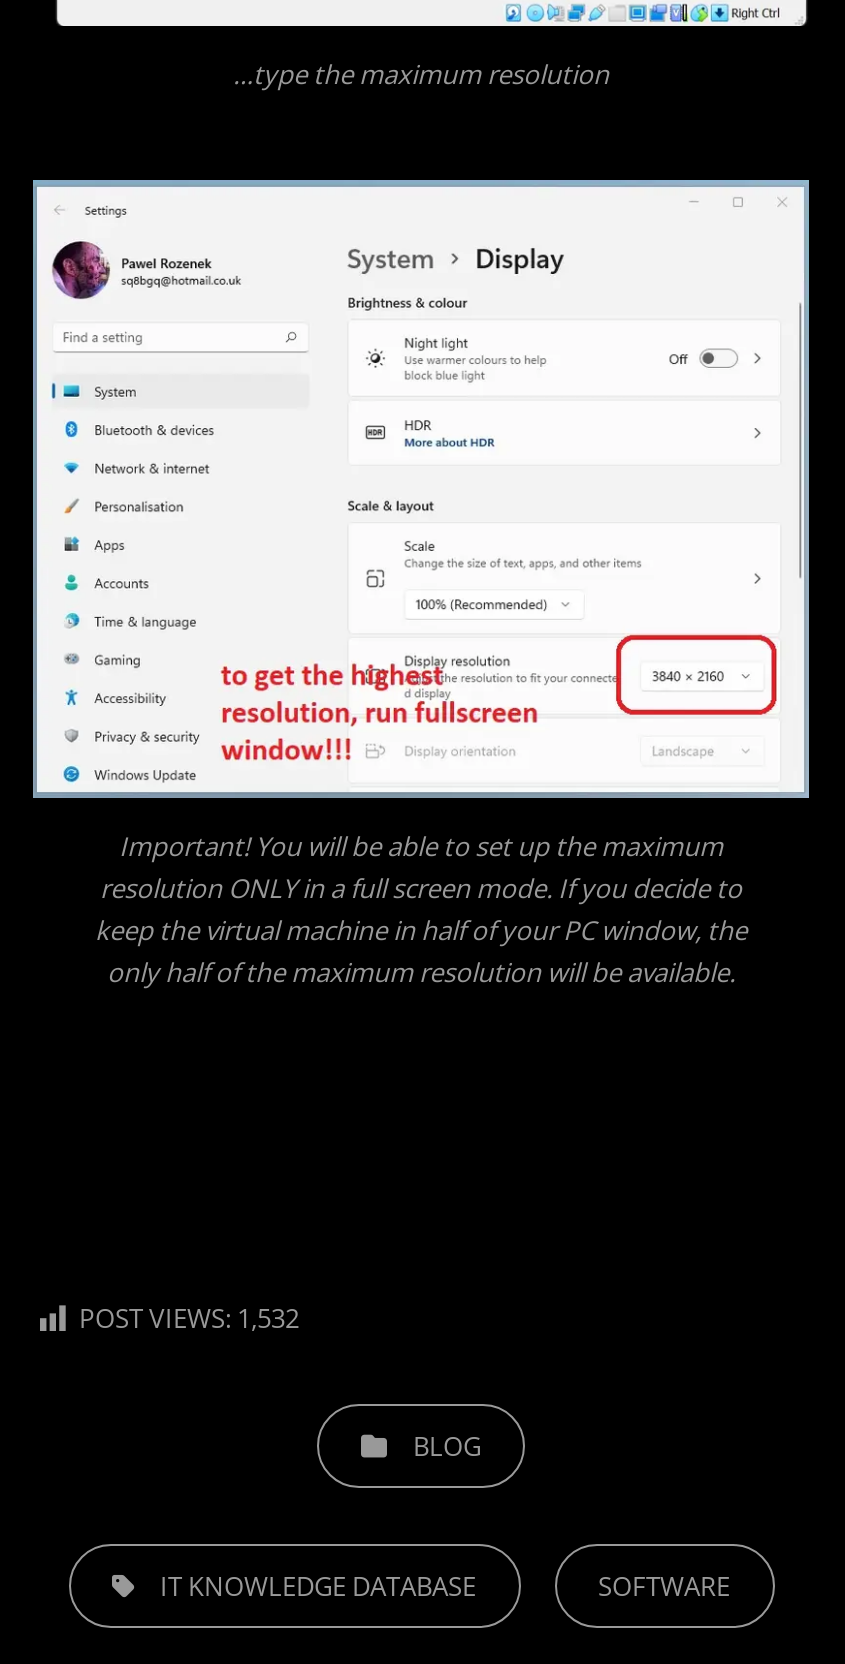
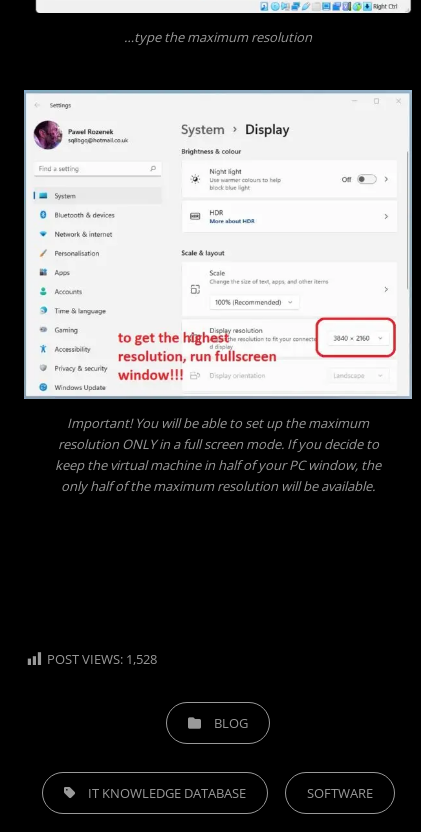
[79,1301,299,1337] POST VIEWS: 1,532 -> [47,650,157,668] POST VIEWS: 1,528

